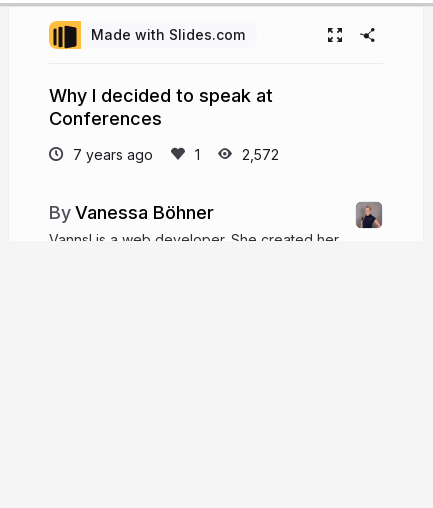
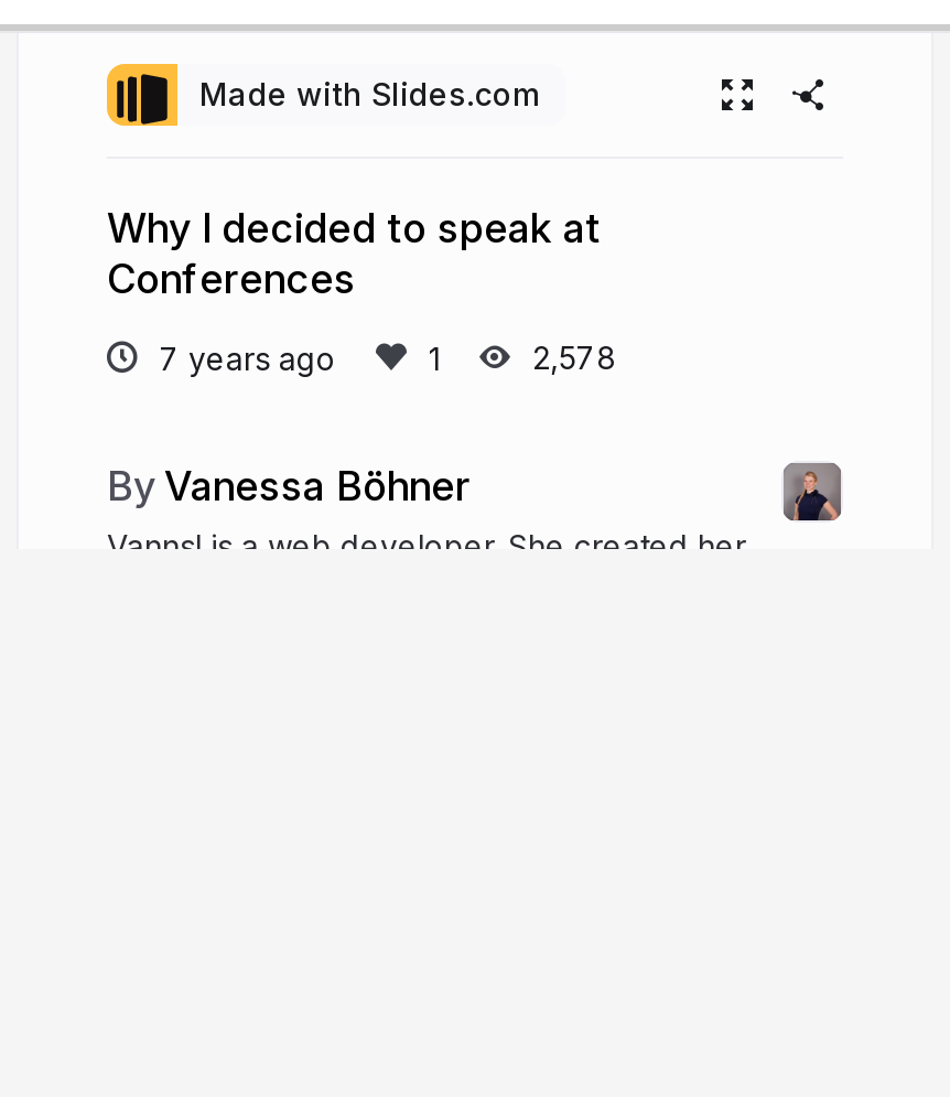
[242,146,279,163] 2,572 -> [532,339,616,376] 2,578

